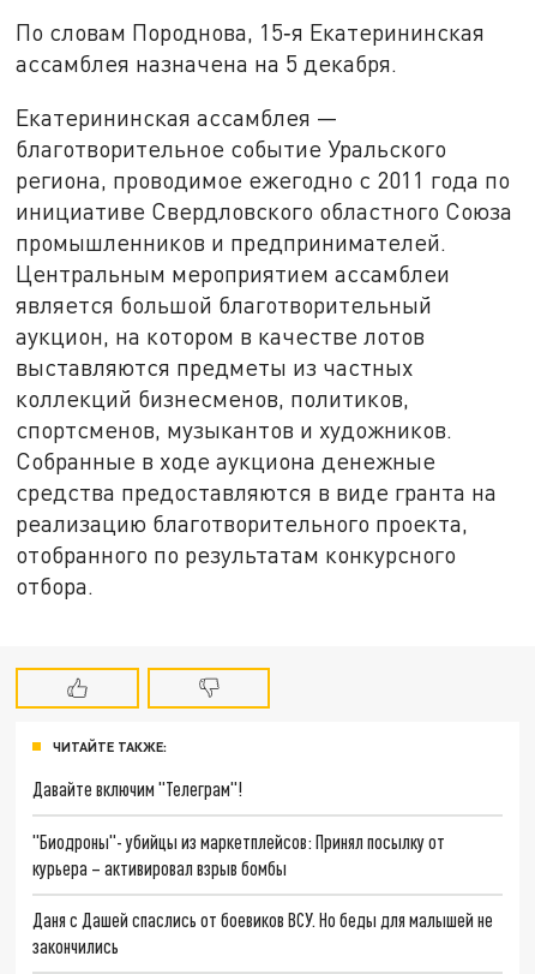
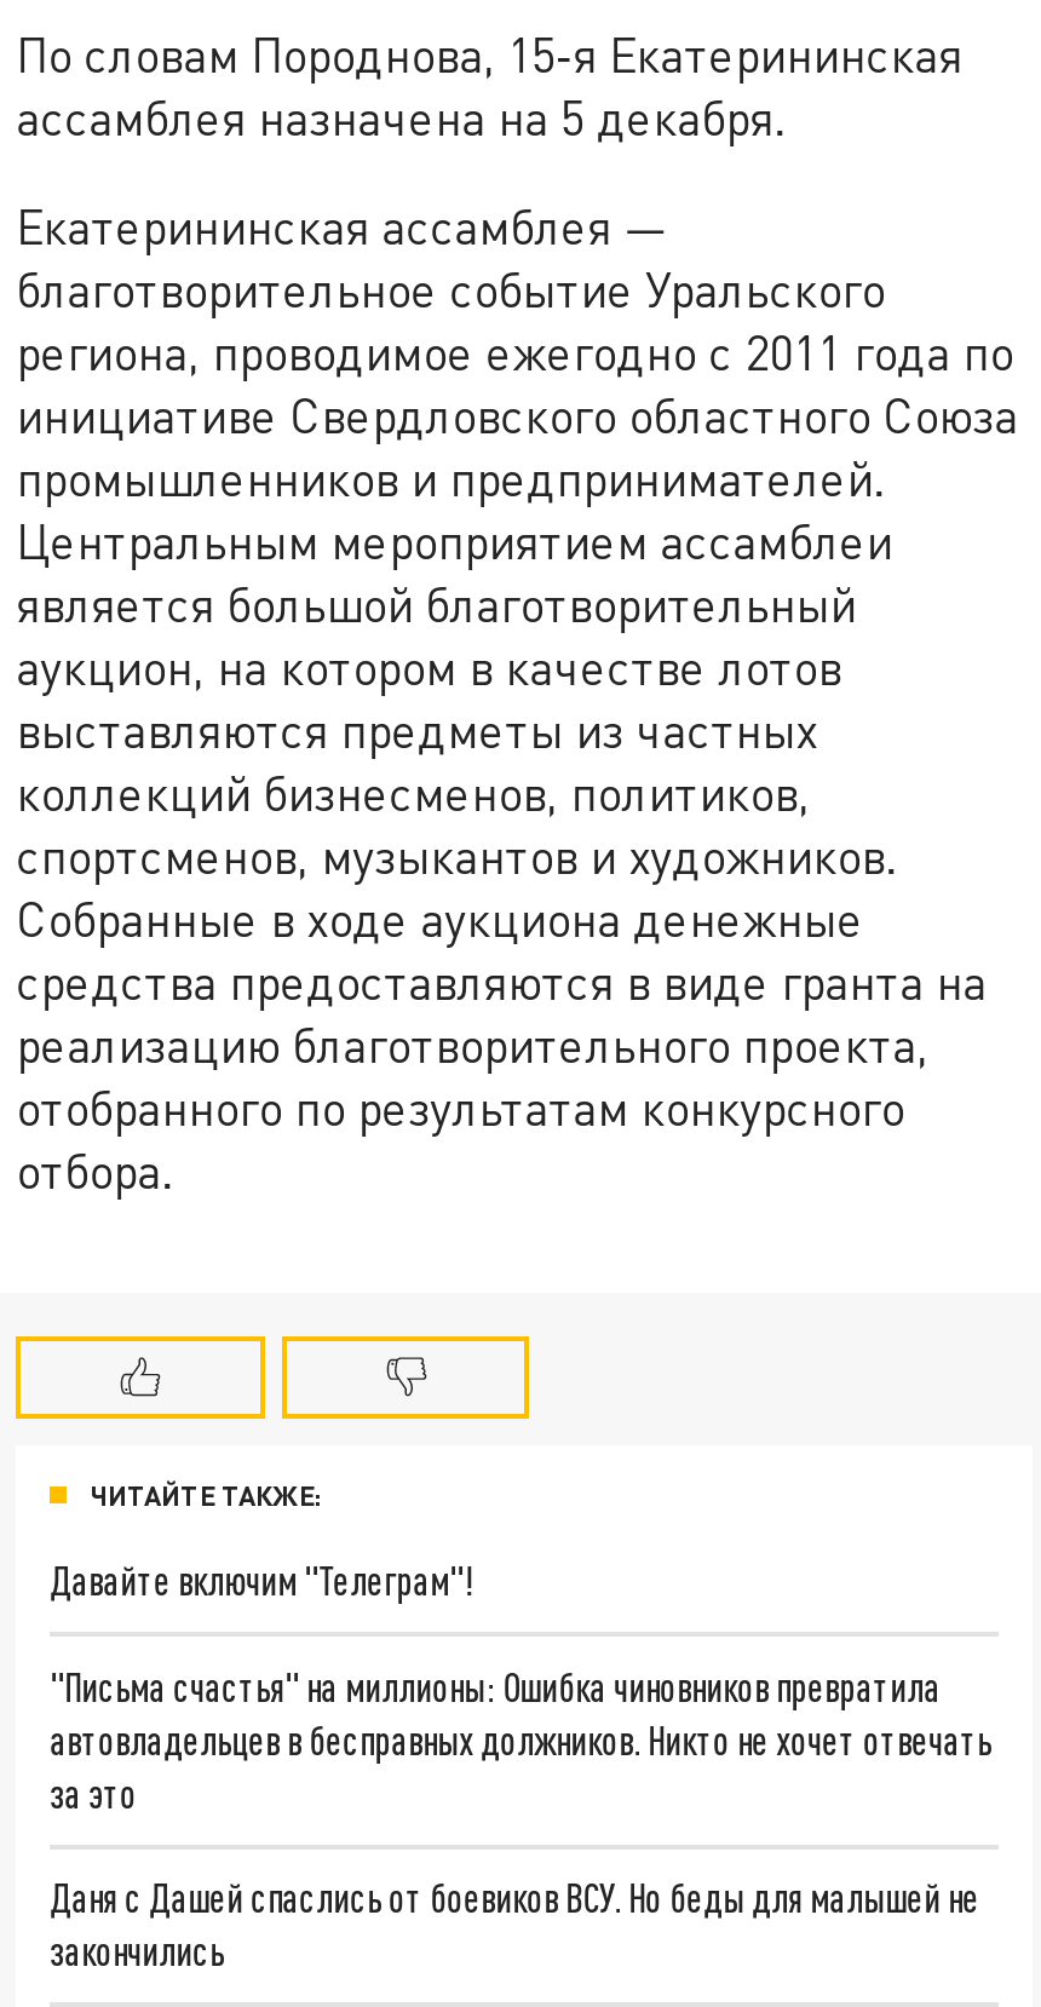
[33,830,445,879] "Биодроны"- убийцы из маркетплейсов: Принял посылку от | курьера – активировал взрыв бомбы -> [50,1662,992,1815] "Письма счастья" на миллионы: Ошибка чиновников превратила | автовладельцев в бесправных должников. Никто не хочет отвечать | за это

